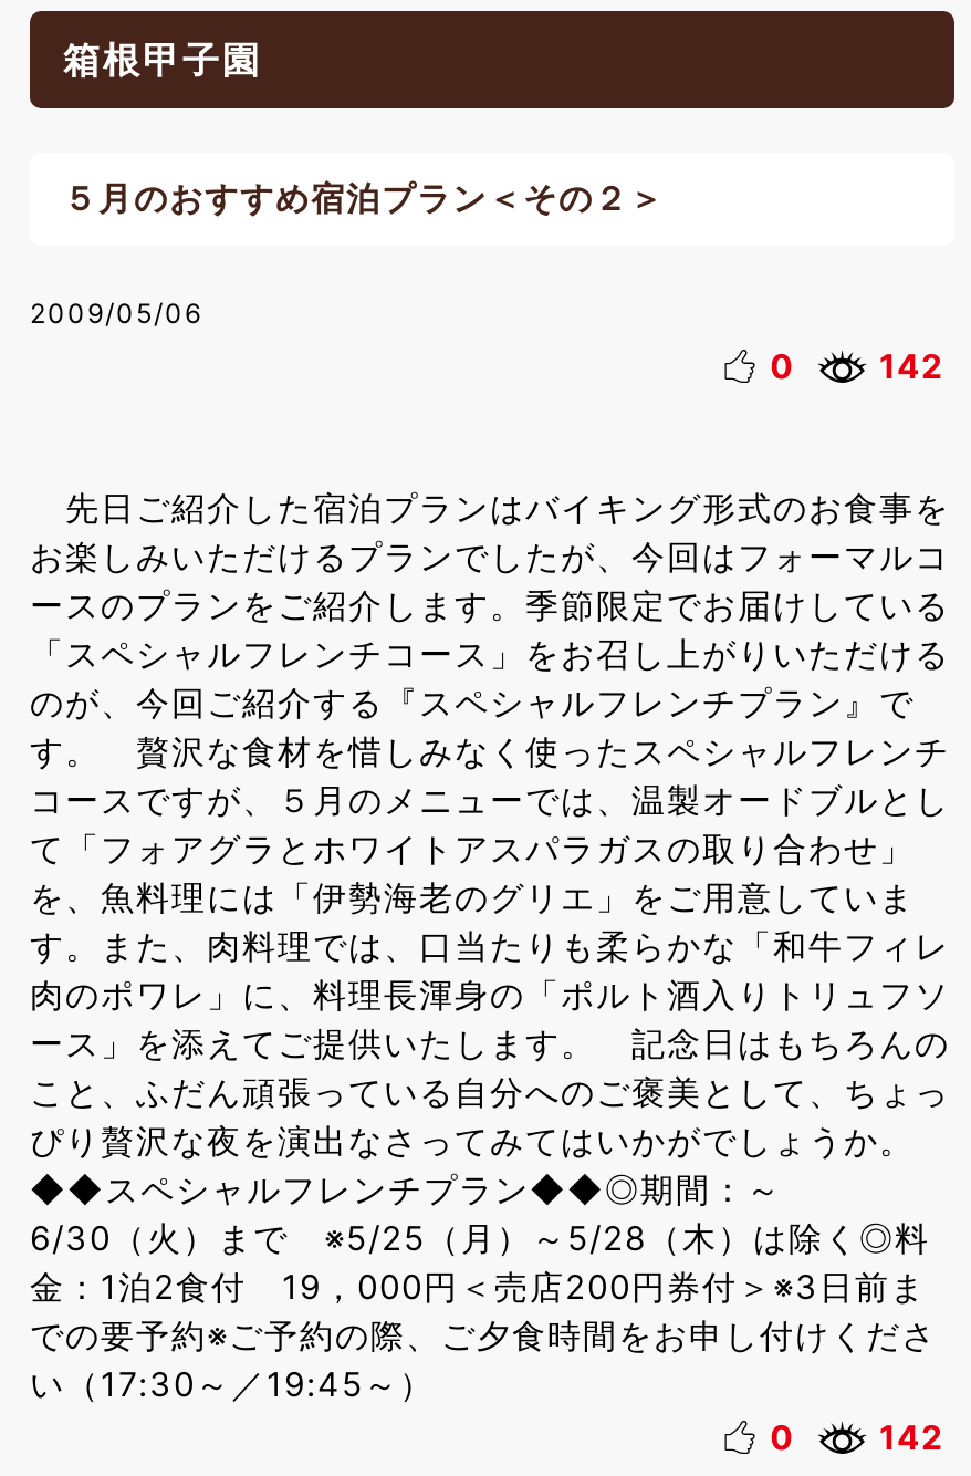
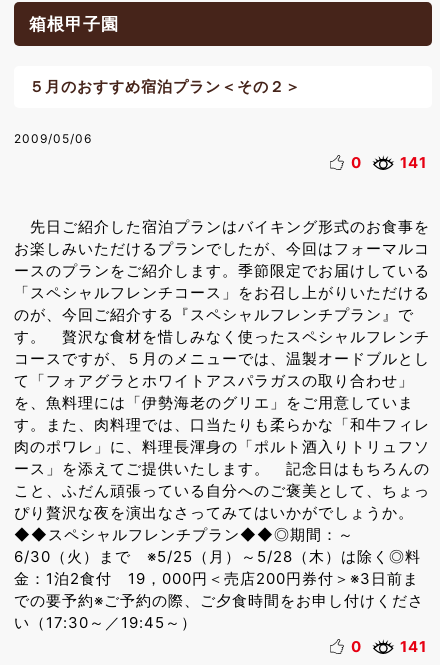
[879,345,943,387] 142 -> [400,153,427,172] 141
[879,1416,943,1458] 142 -> [400,637,427,656] 141

